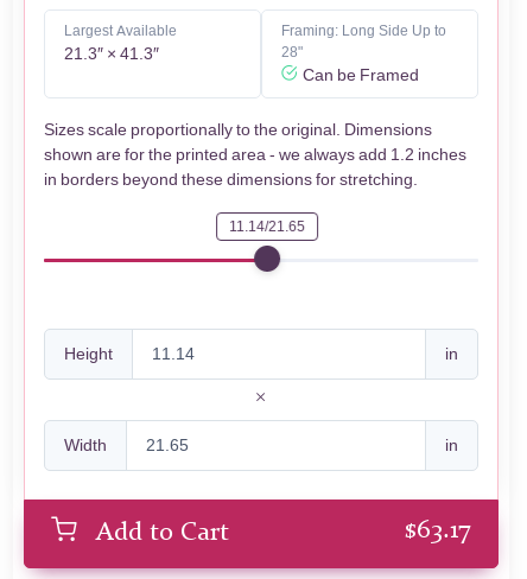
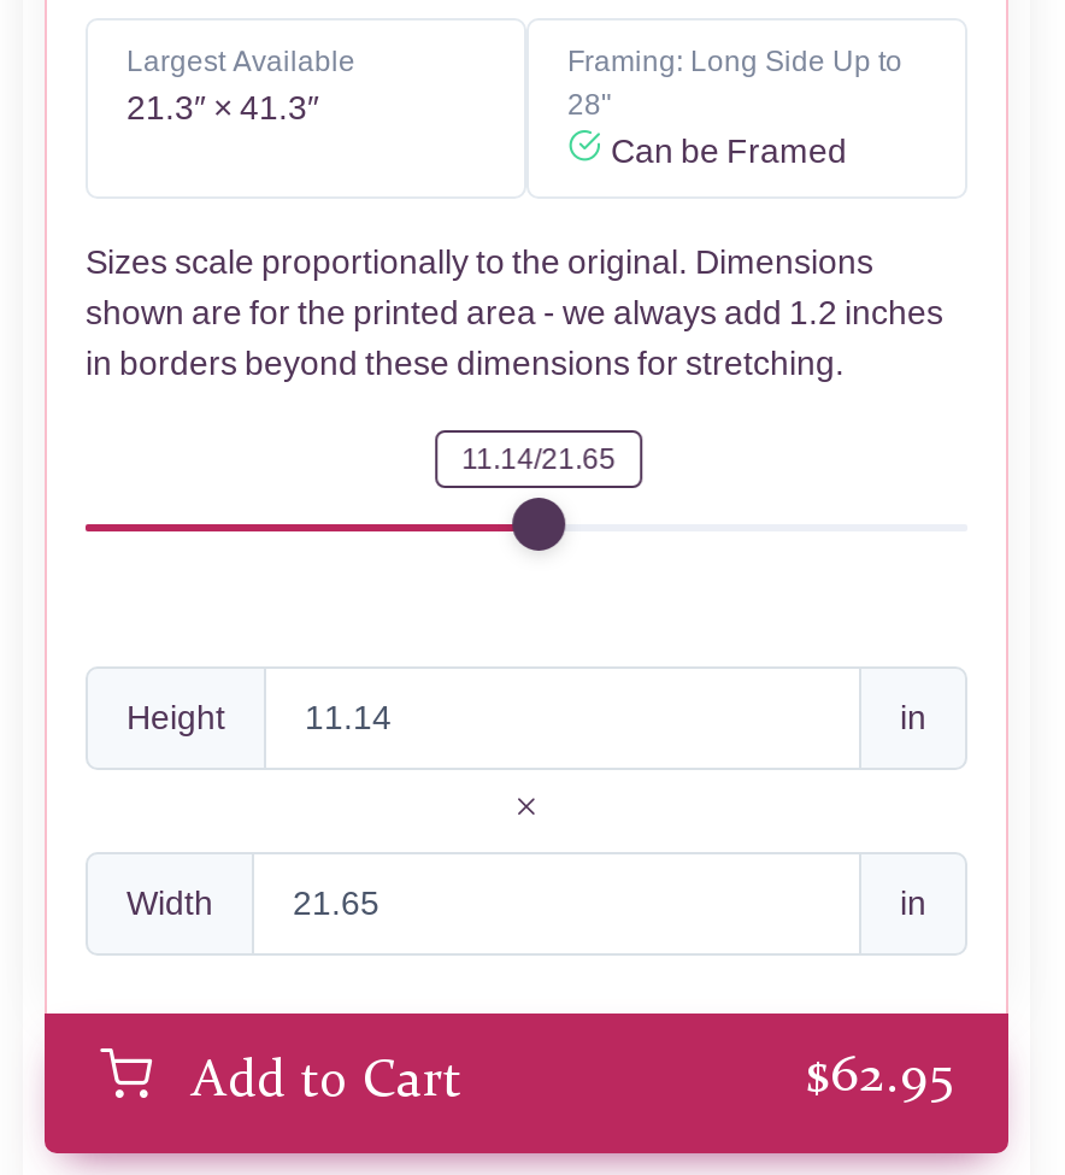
[405,519,471,544] $63.17 -> [806,1053,953,1103] $62.95

